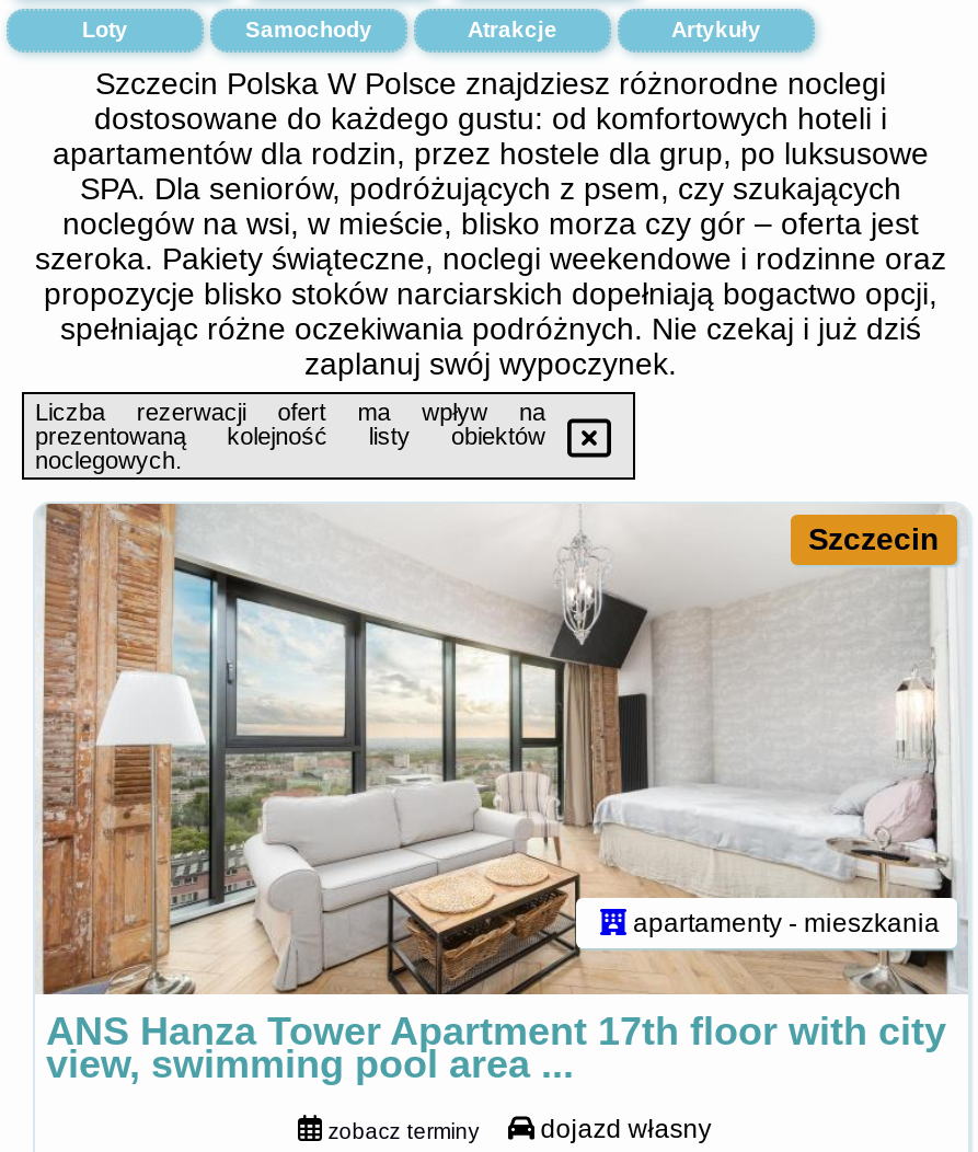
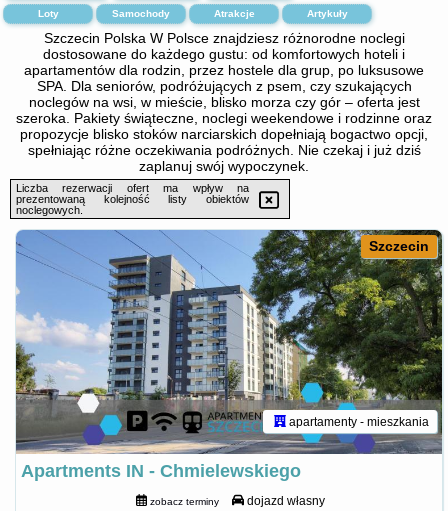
[35,502,968,1087] [image] | ANS Hanza Tower Apartment 17th floor with city | view, swimming pool area ... -> [15,229,443,481] [image] | Apartments IN - Chmielewskiego

